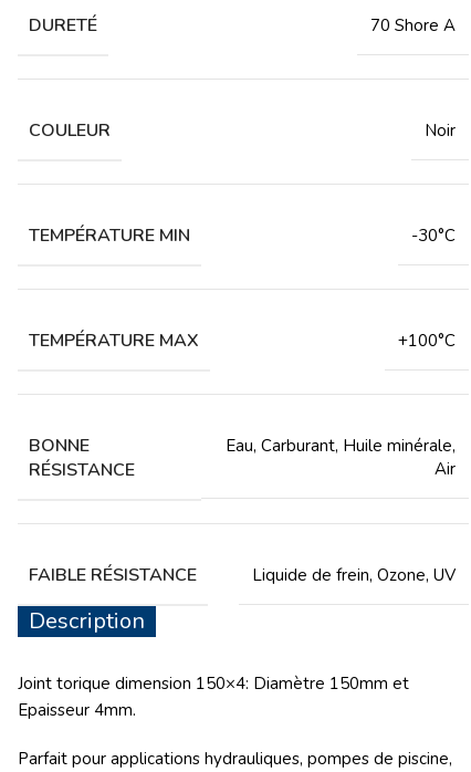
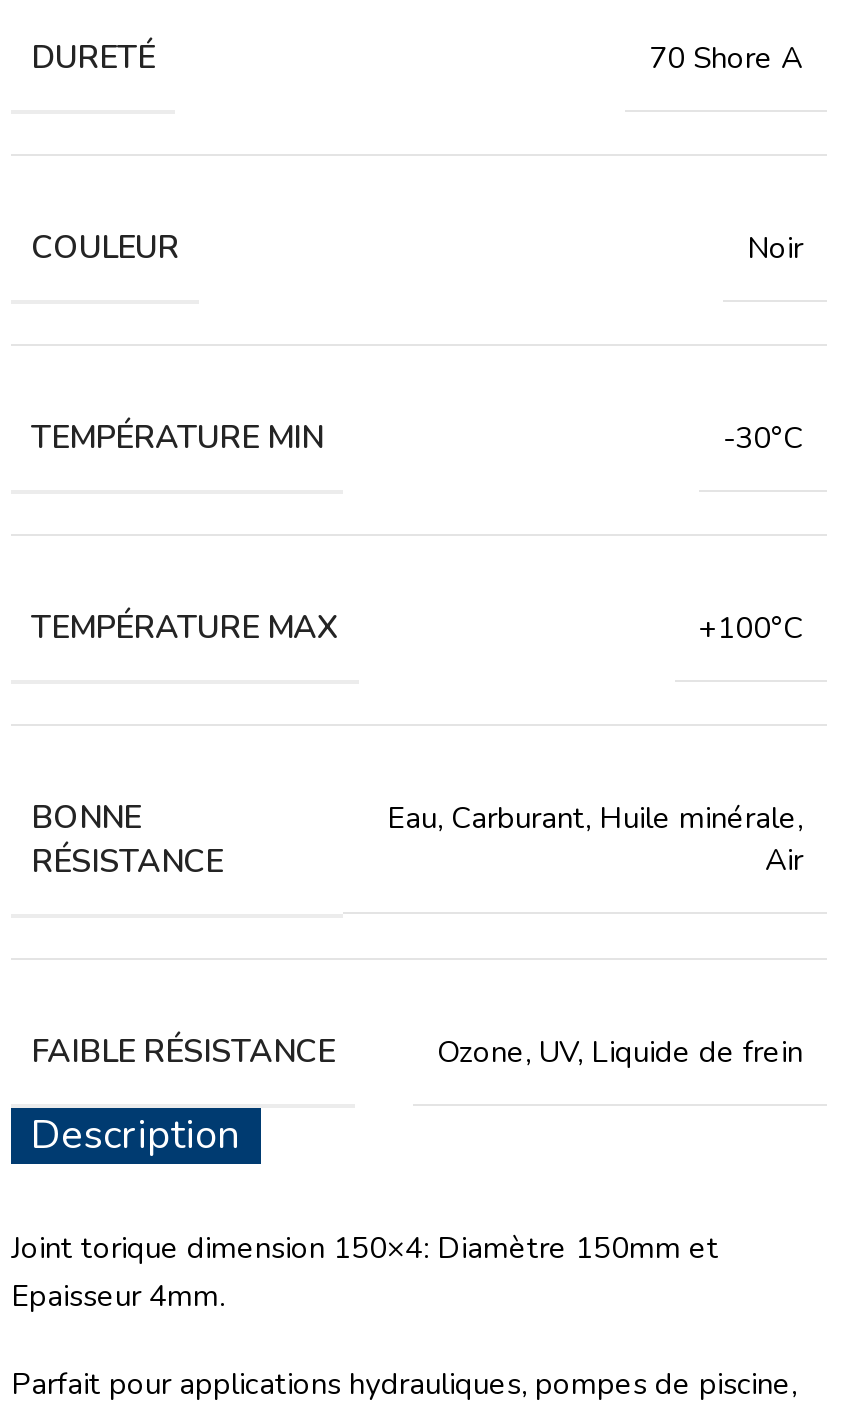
[252,564,456,586] Liquide de frein, Ozone, UV -> [437,1031,803,1071] Ozone, UV, Liquide de frein

